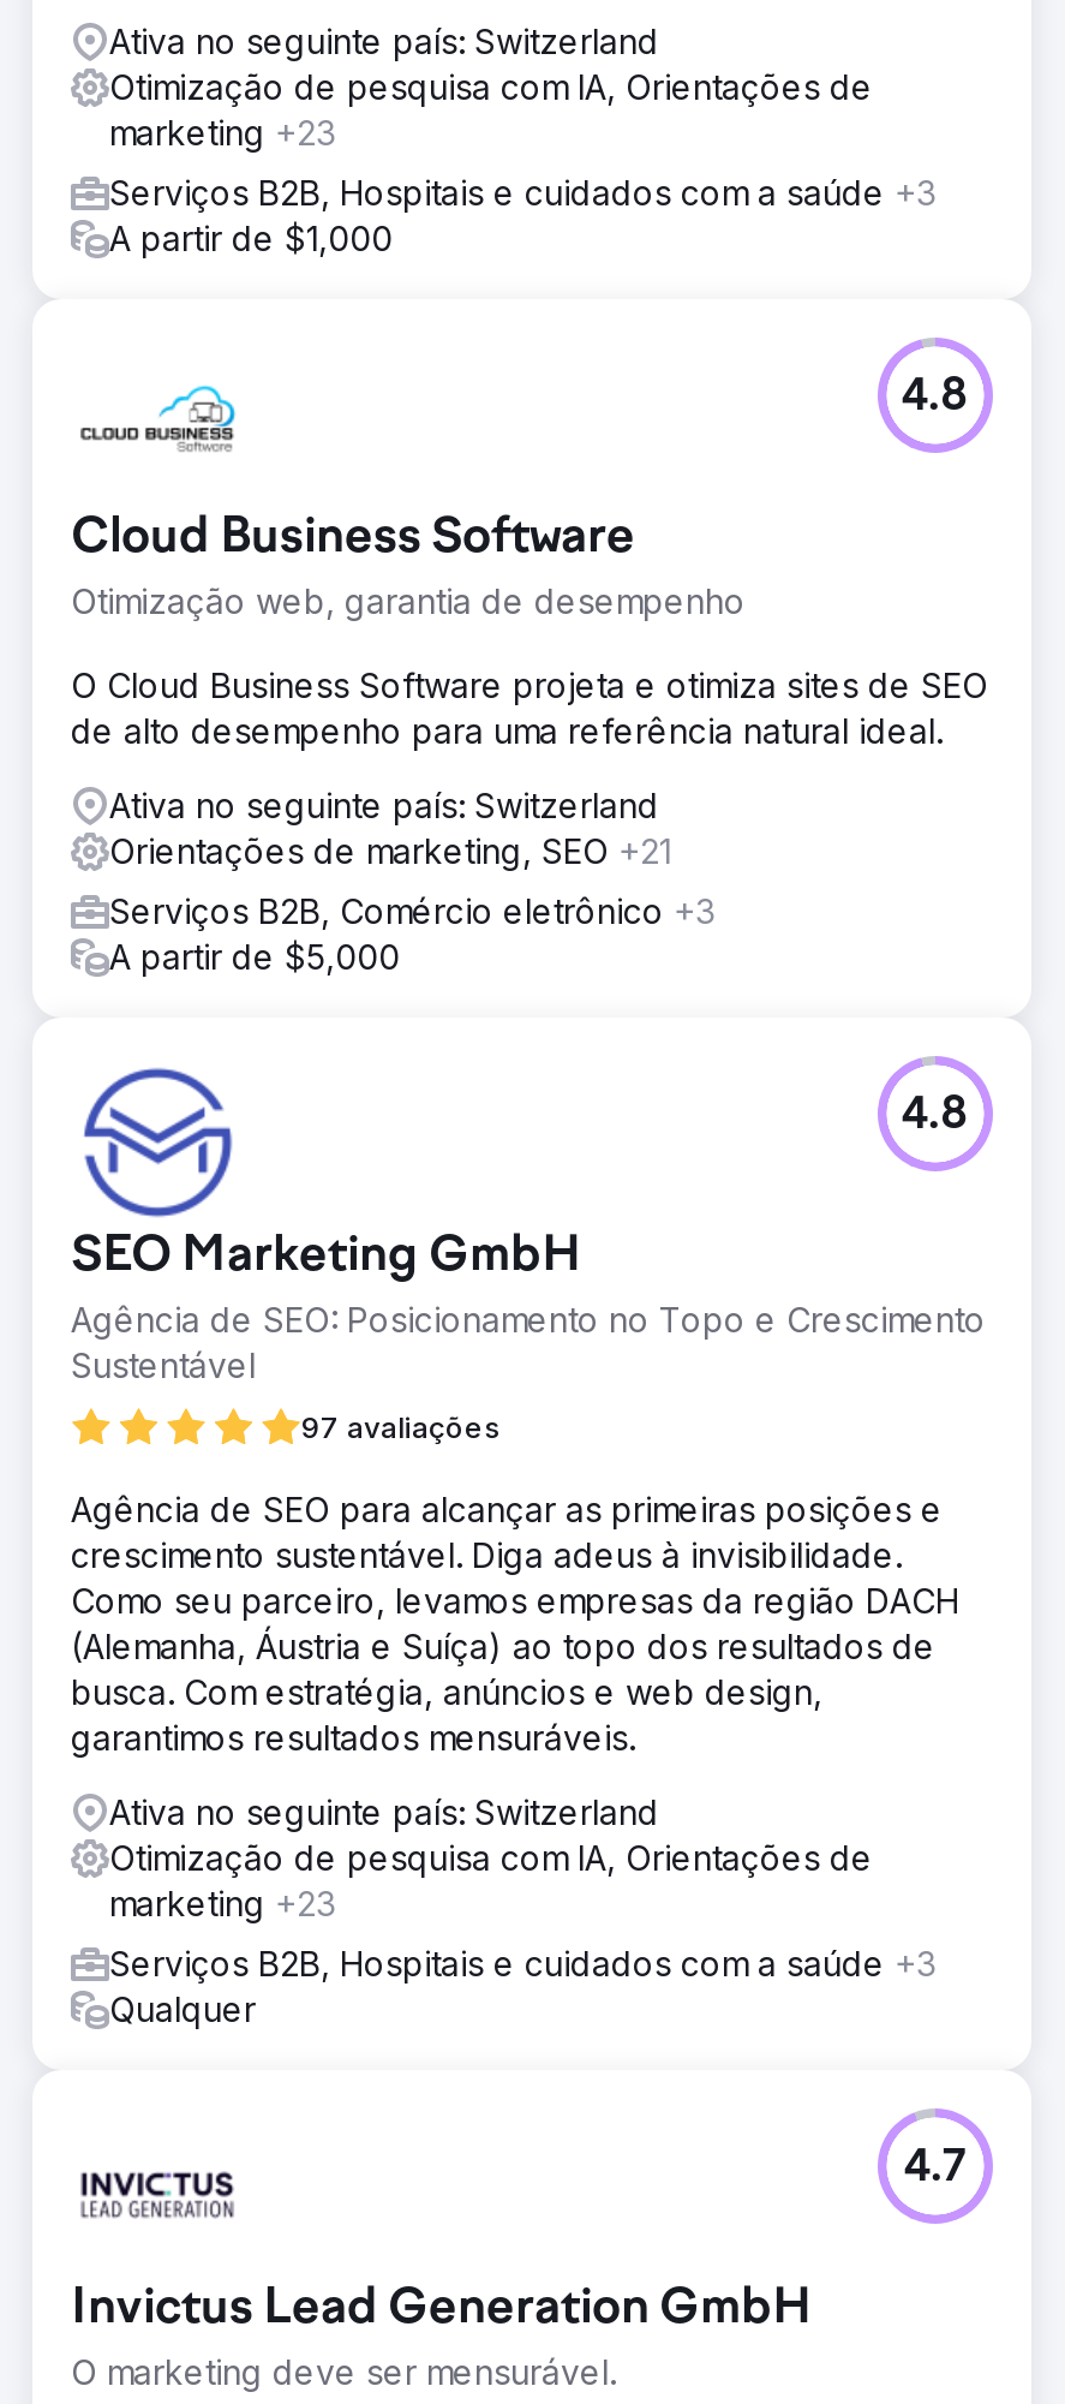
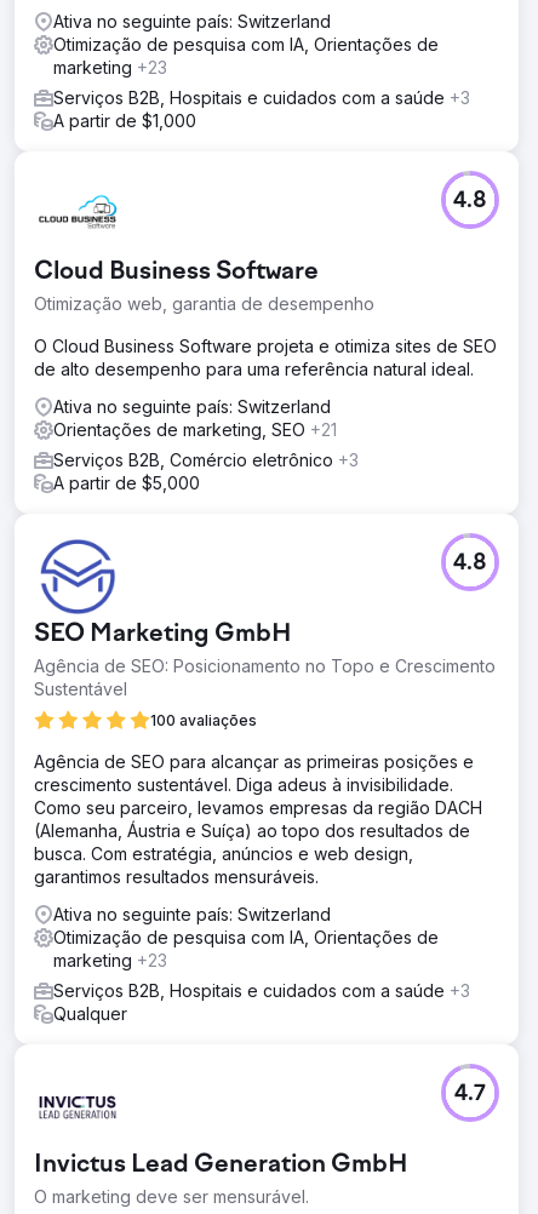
[301,1408,501,1444] 97 avaliações -> [150,711,257,729] 100 avaliações

